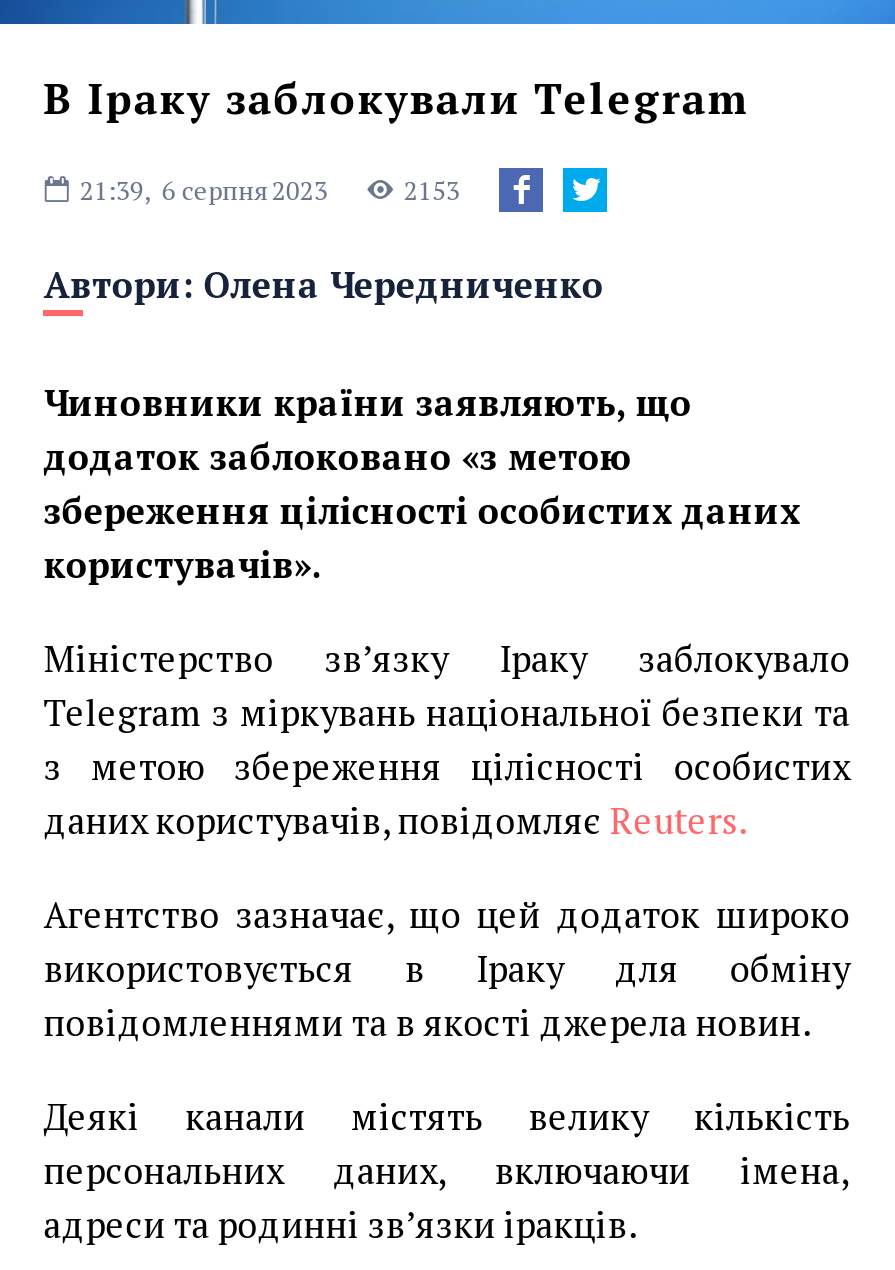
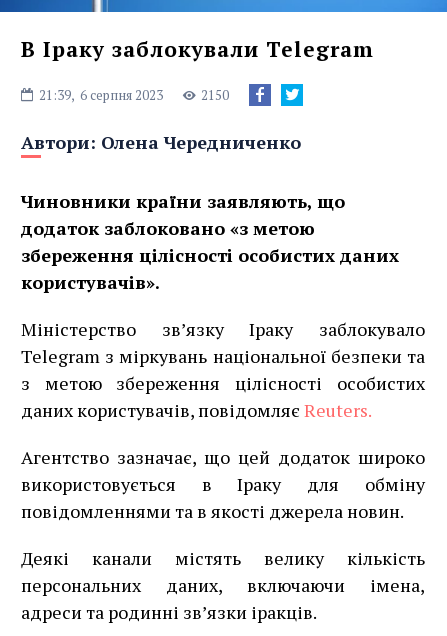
[404,171,460,207] 2153 -> [201,85,229,103] 2150

